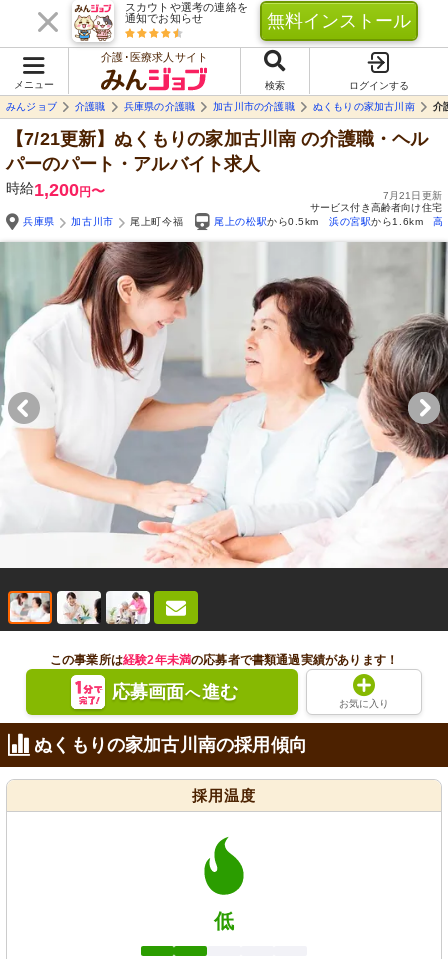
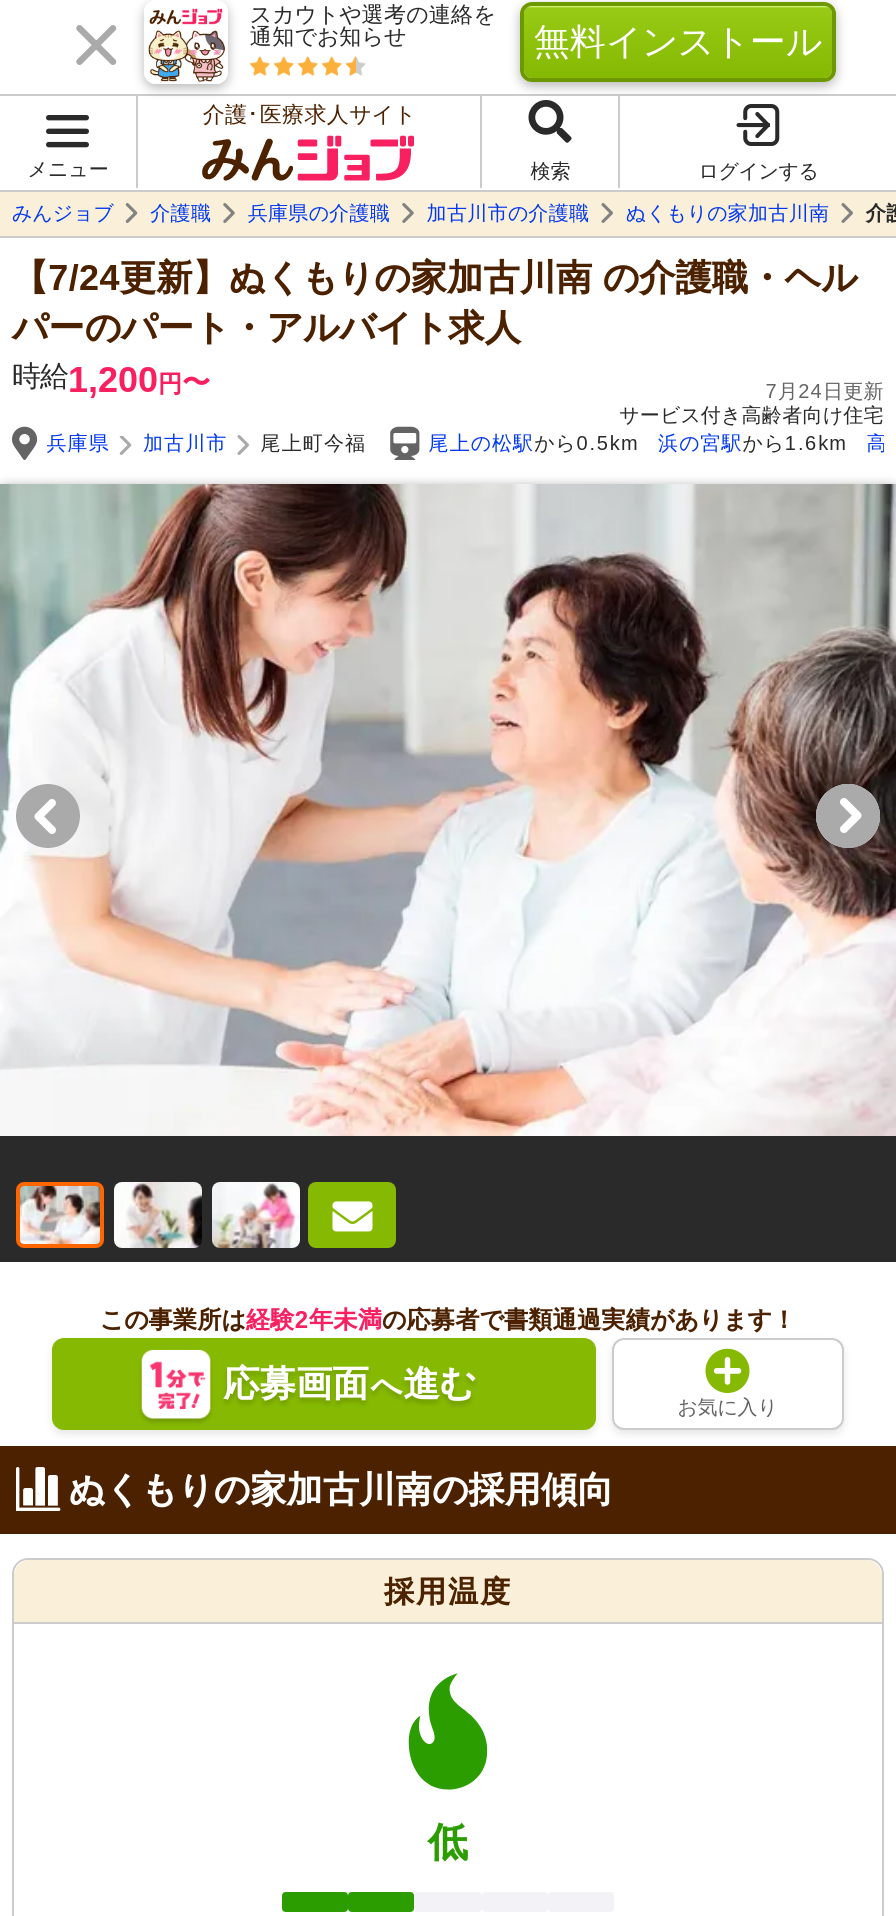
[6,129,429,149] 【7/21更新】ぬくもりの家加古川南の介護職・ヘル -> [12,258,857,298] 【7/24更新】ぬくもりの家加古川南の介護職・ヘル
[383,190,442,201] 7月21日更新 -> [765,380,884,402] 7月24日更新

